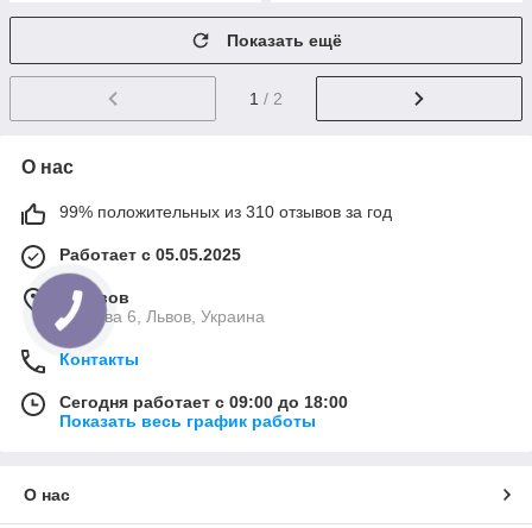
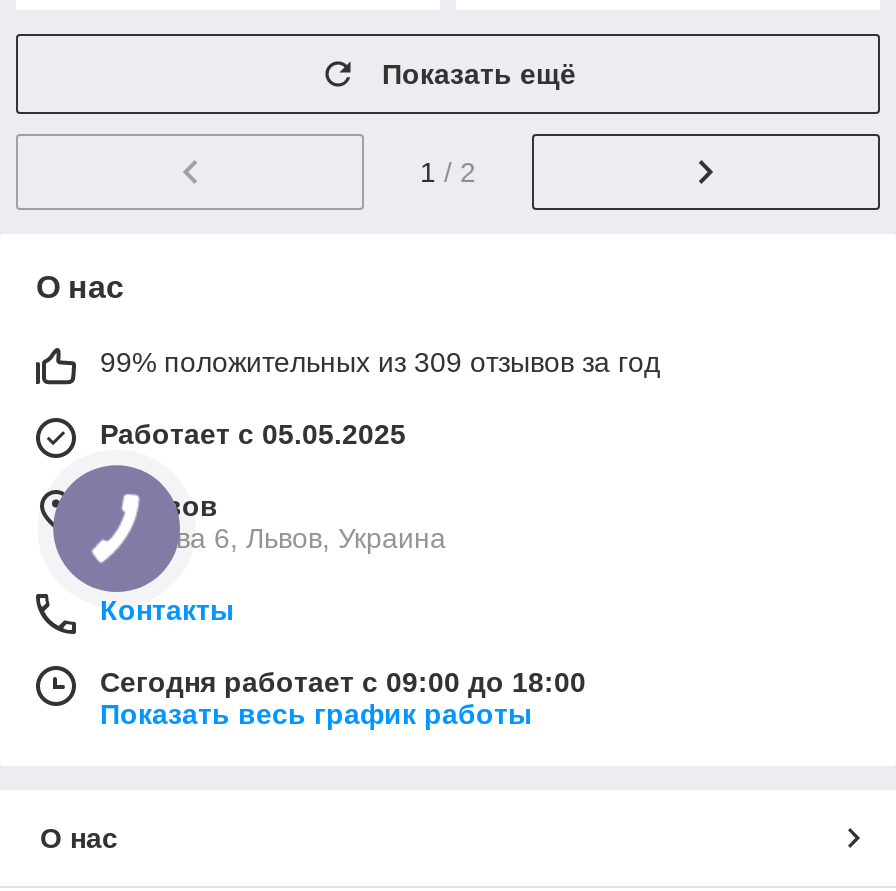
[59,202,392,221] 99% положительных из 310 отзывов за год -> [100,346,660,378] 99% положительных из 309 отзывов за год

